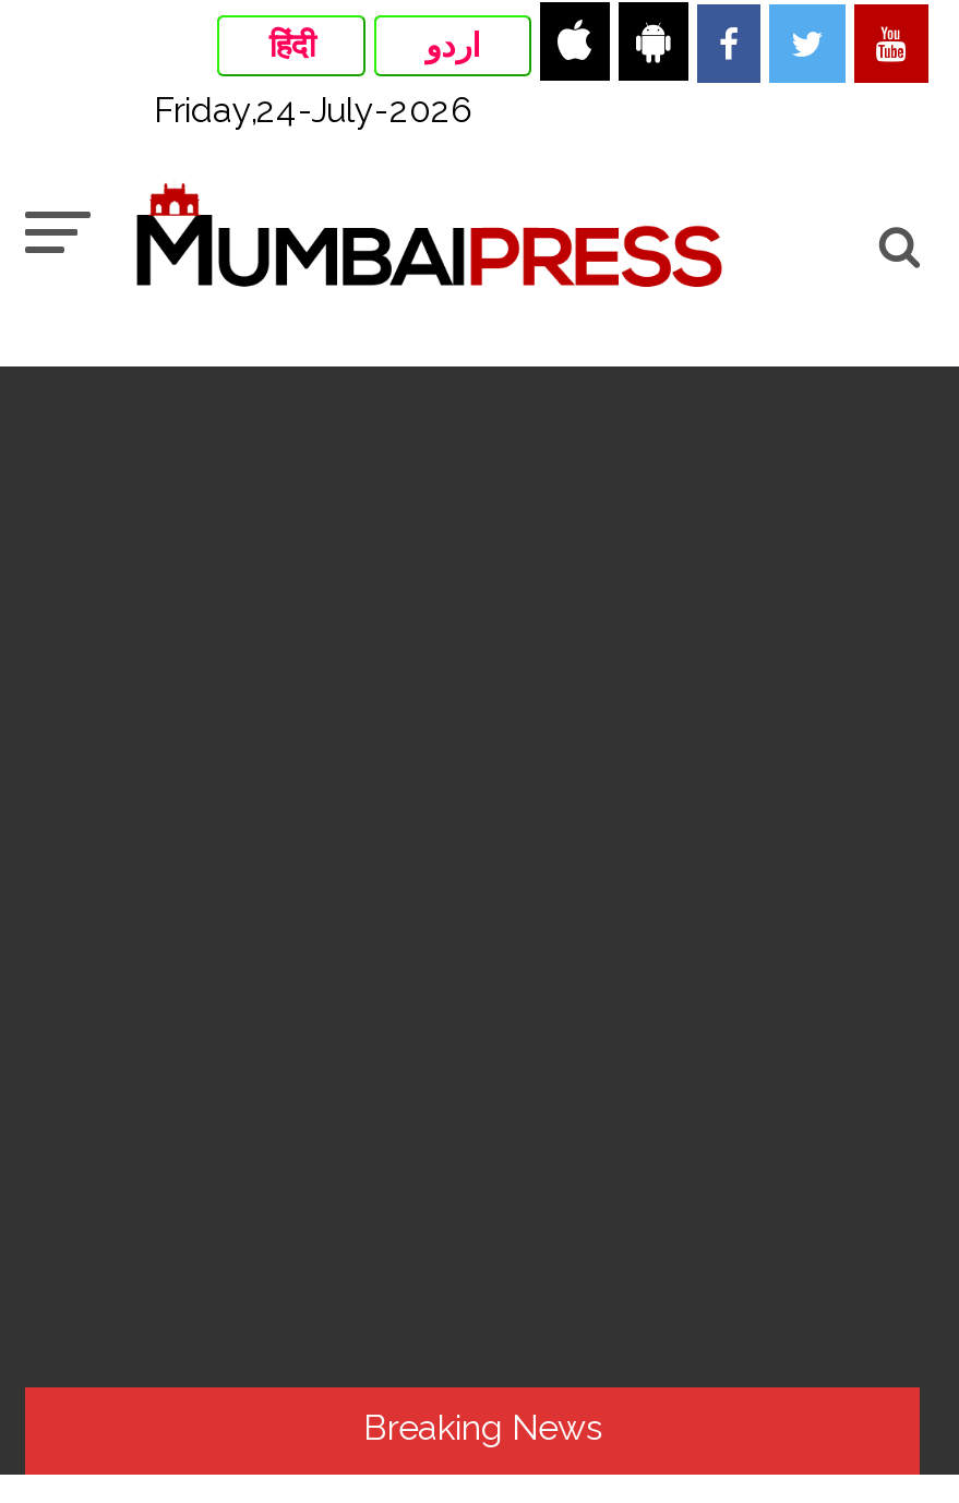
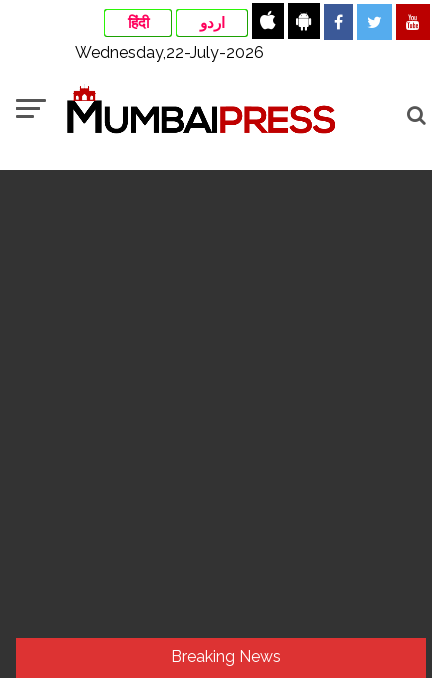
[154,89,472,131] Friday,24-July-2026 -> [75,43,264,62] Wednesday,22-July-2026

